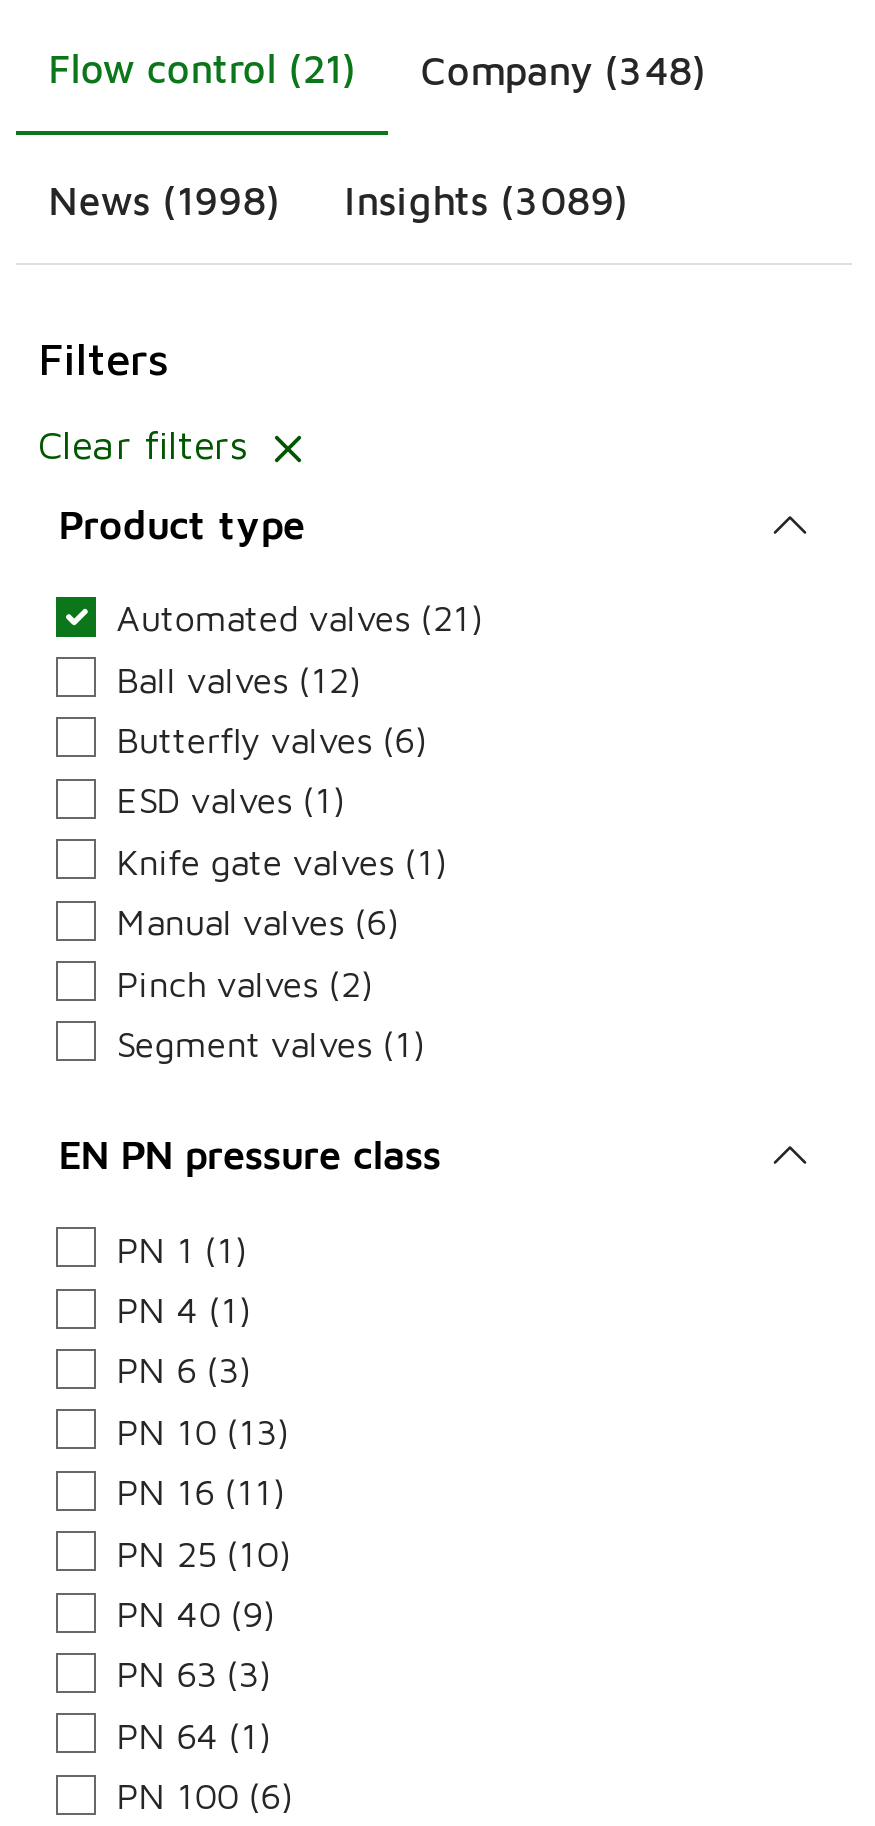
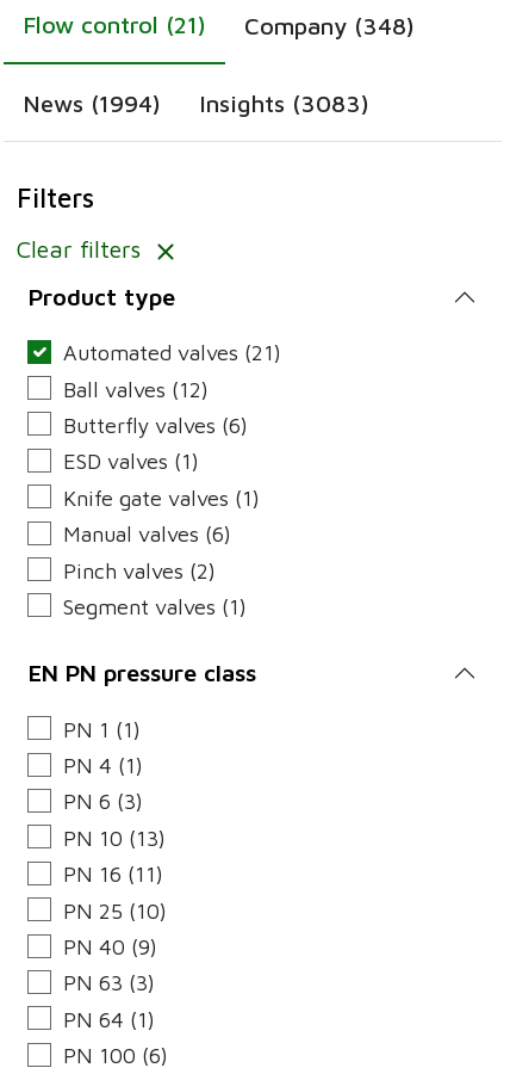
[48,177,280,223] News (1998) -> [23,89,161,117] News (1994)
[344,177,628,223] Insights (3089) -> [199,89,370,117] Insights (3083)

